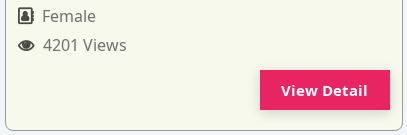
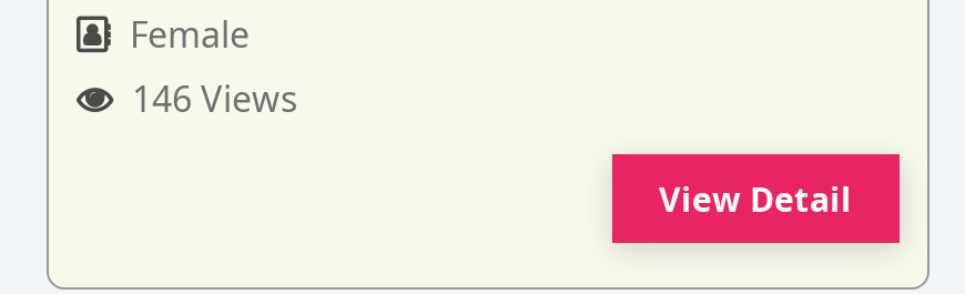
[39,33,127,55] 4201 Views -> [123,74,298,123] 146 Views

